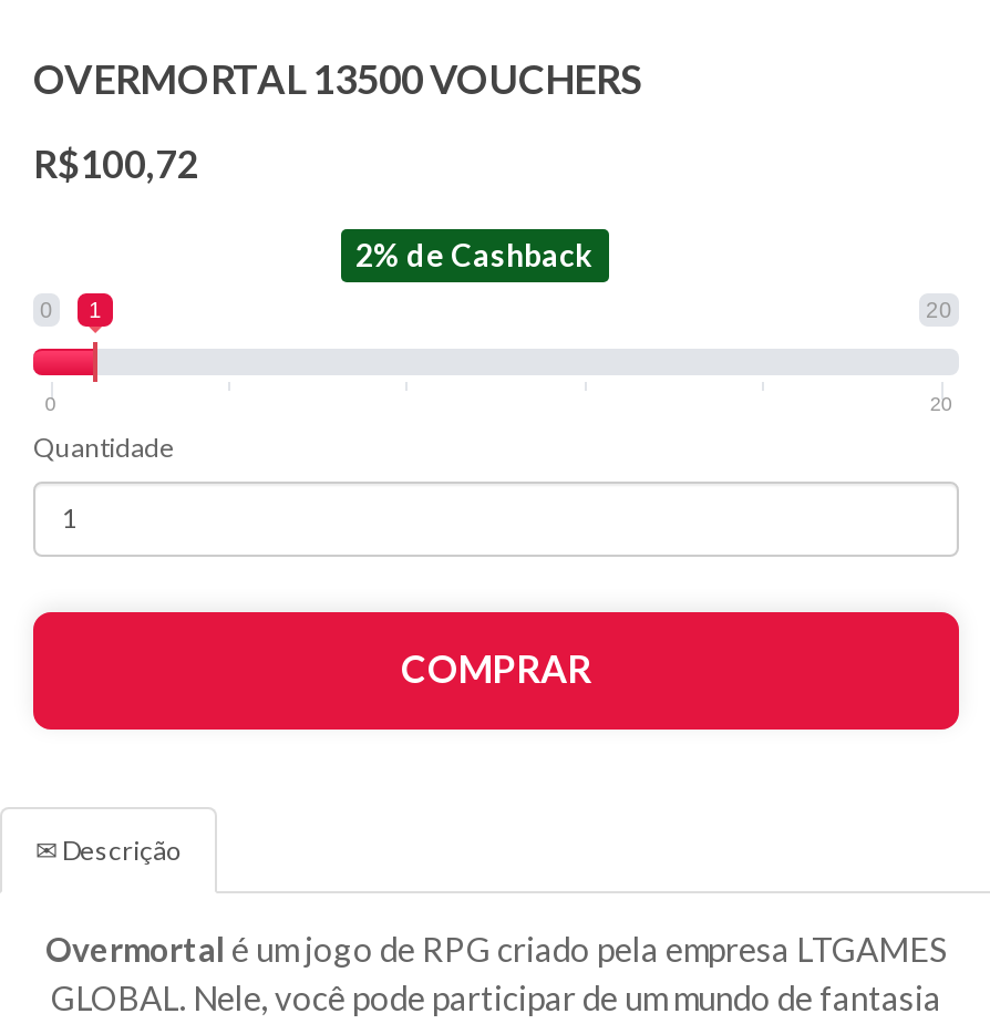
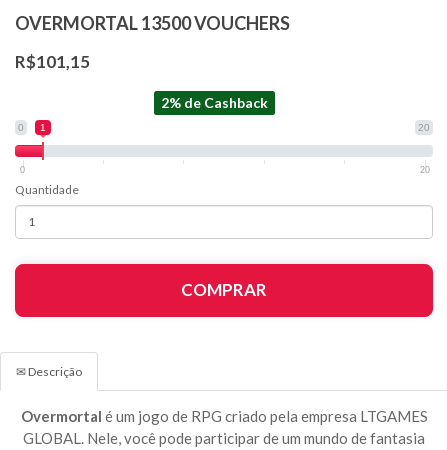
[33,141,199,187] R$100,72 -> [15,51,90,72] R$101,15

